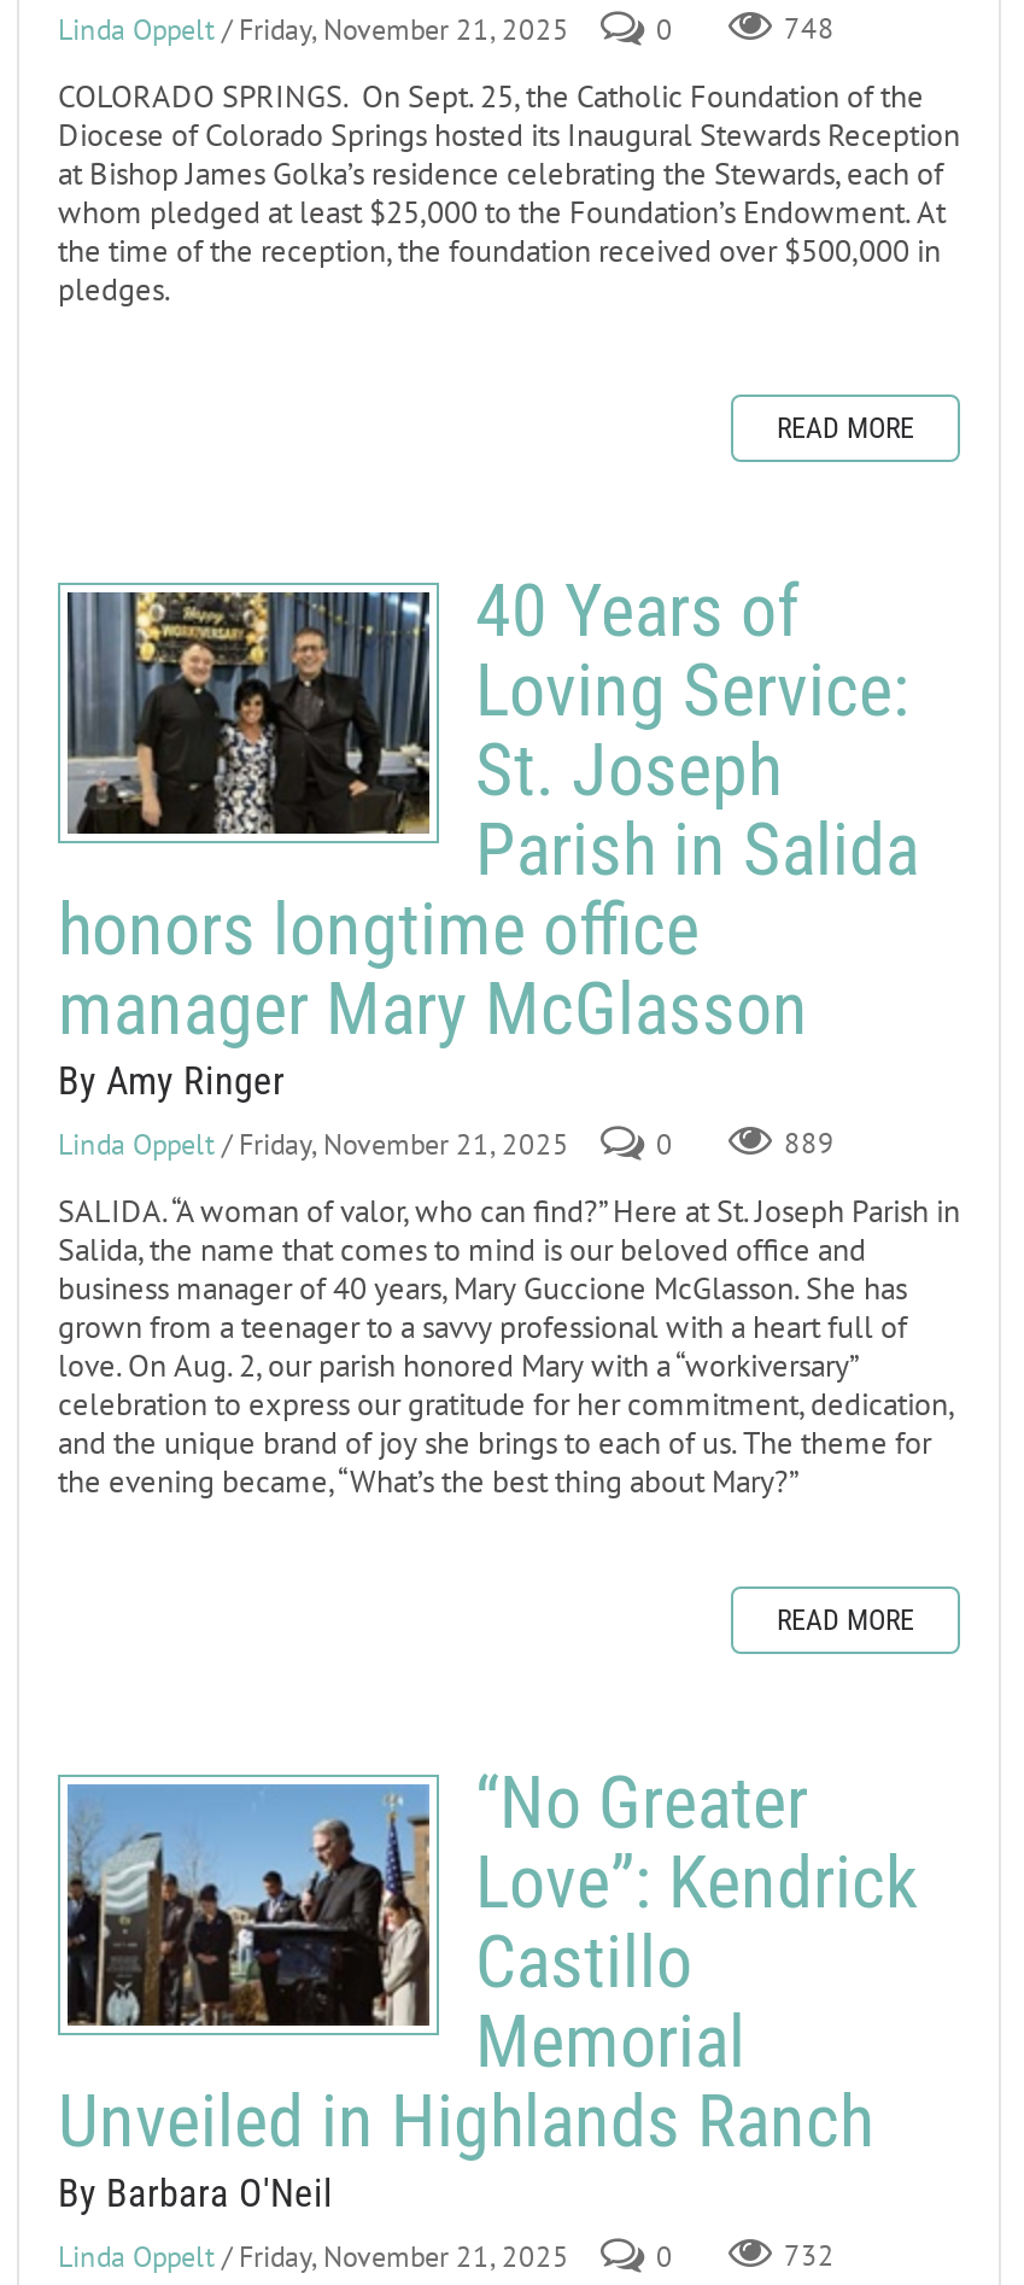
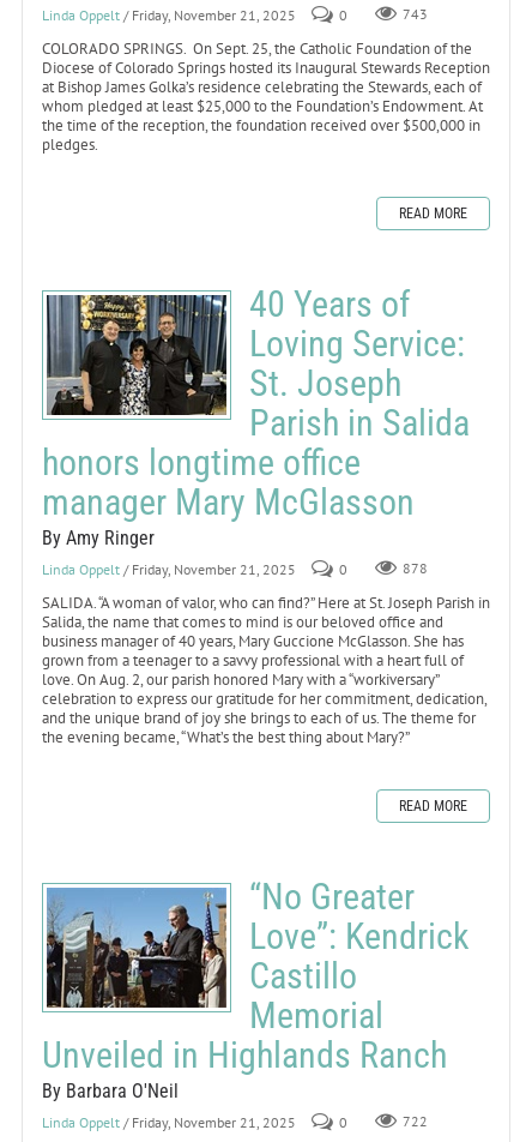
[784,10,835,47] 748 -> [403,6,428,24] 743
[784,1125,835,1161] 889 -> [403,560,428,578] 878
[784,2237,835,2274] 732 -> [403,1113,428,1131] 722

